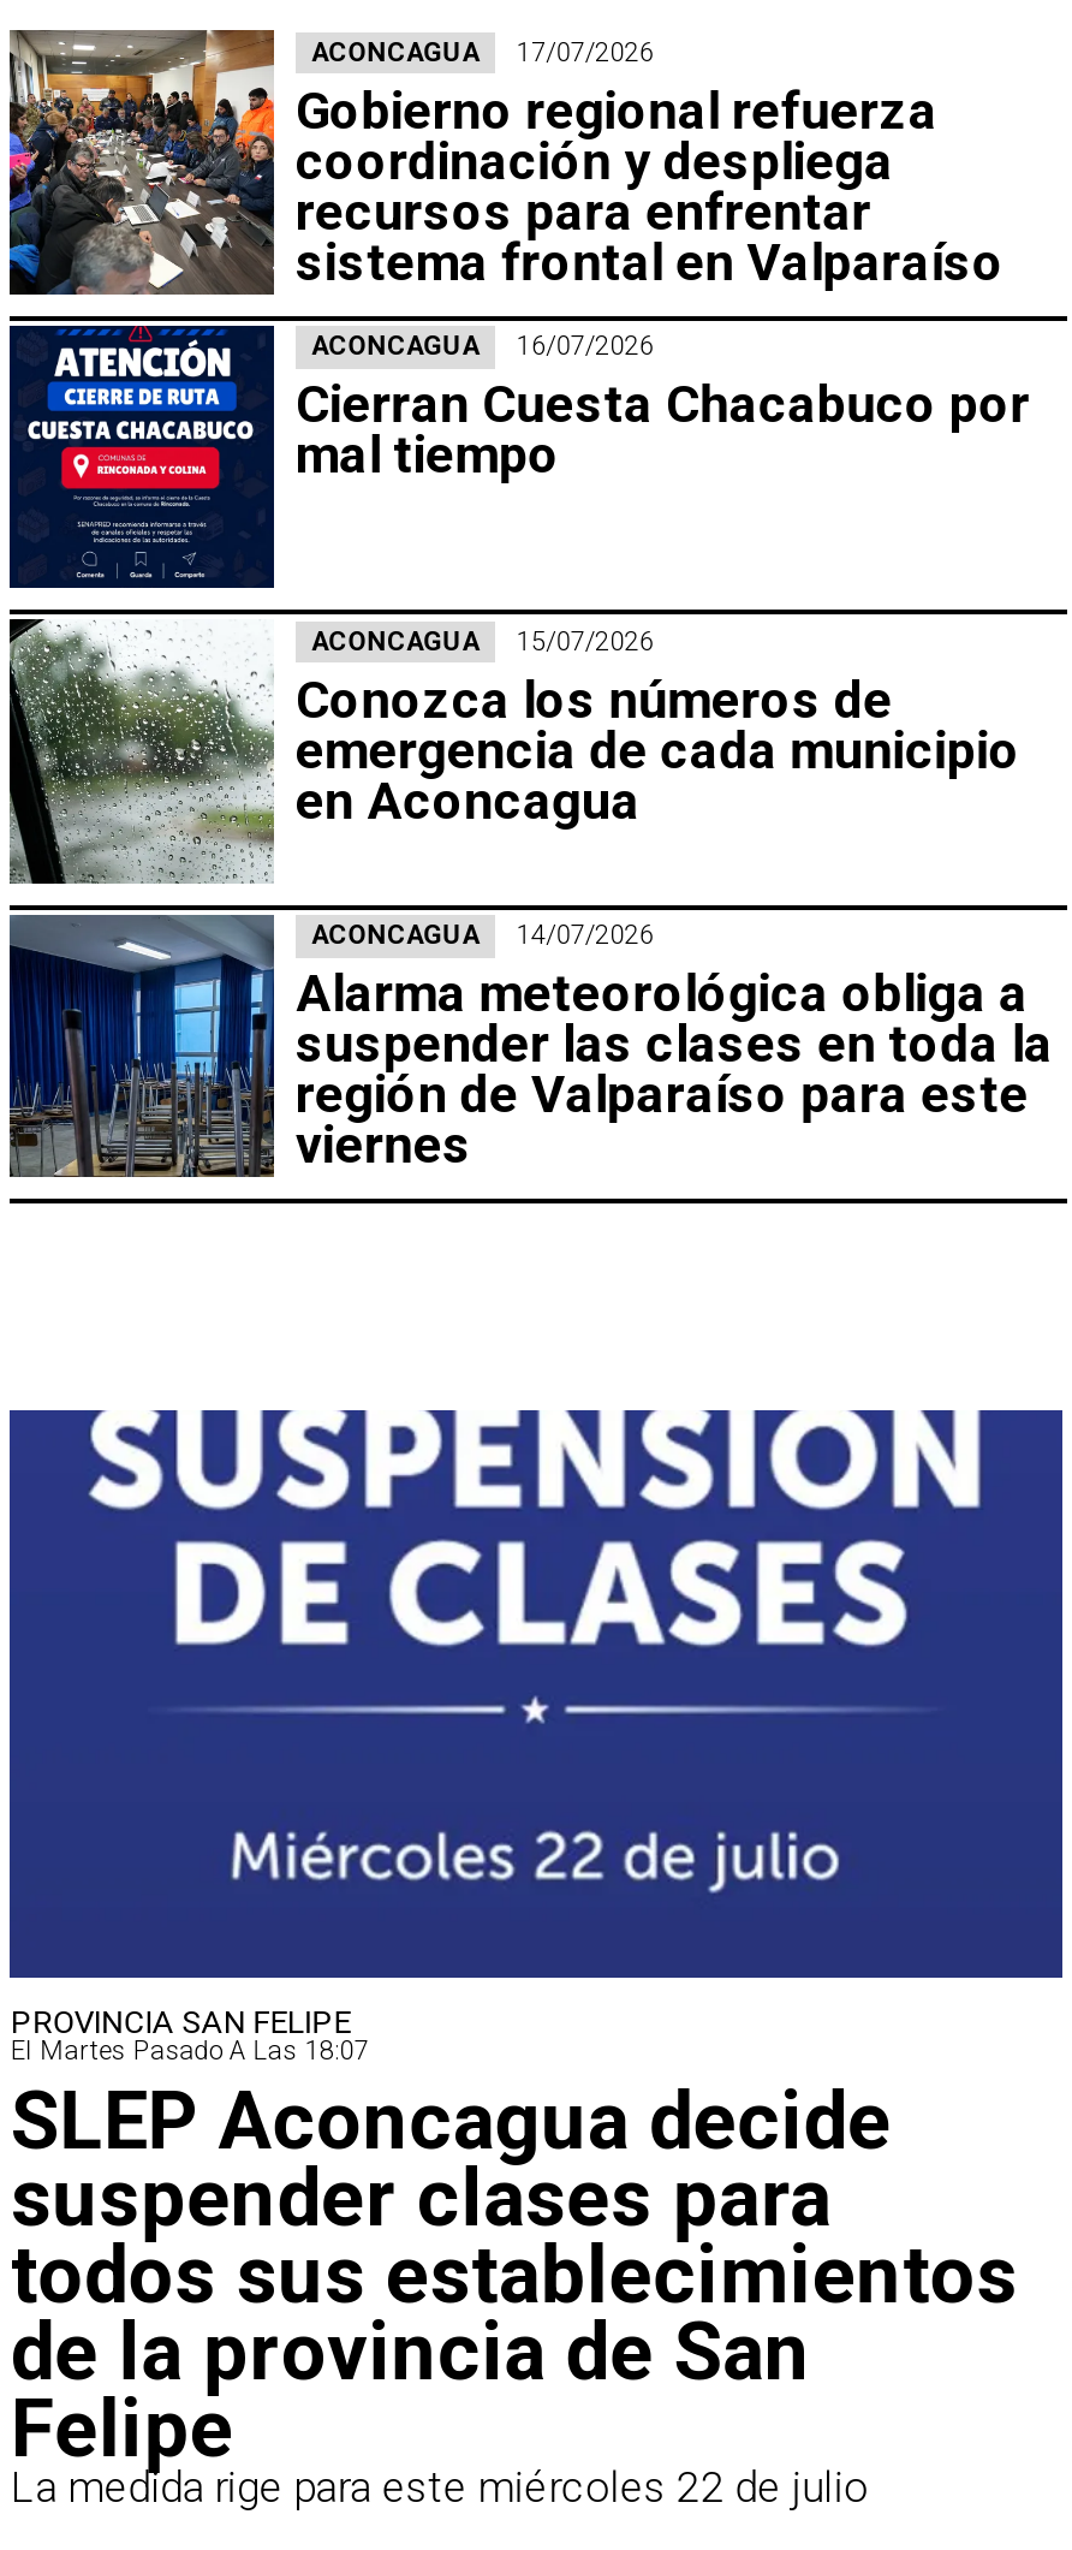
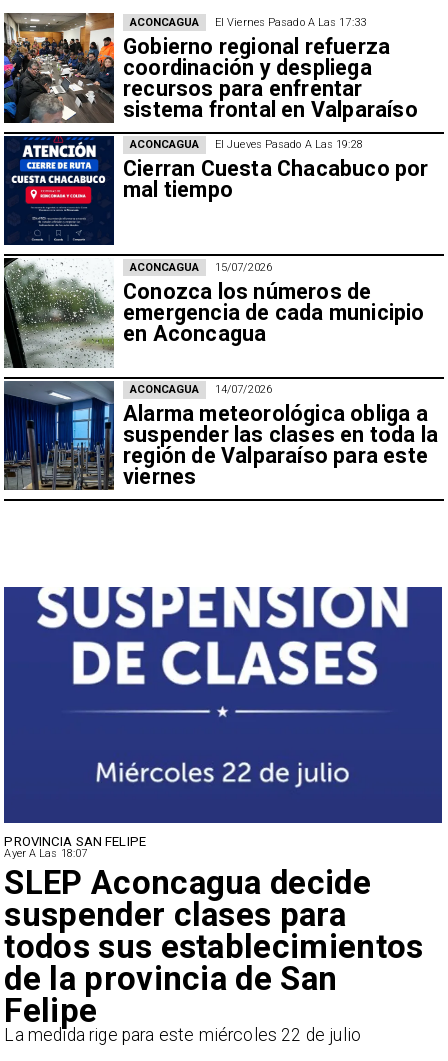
[517,36,654,68] 17/07/2026 -> [215,16,366,29] El Viernes Pasado A Las 17:33
[517,331,654,362] 16/07/2026 -> [215,138,363,151] El Jueves Pasado A Las 19:28
[11,2036,369,2068] El Martes Pasado A Las 18:07 -> [4,847,87,860] Ayer A Las 18:07

